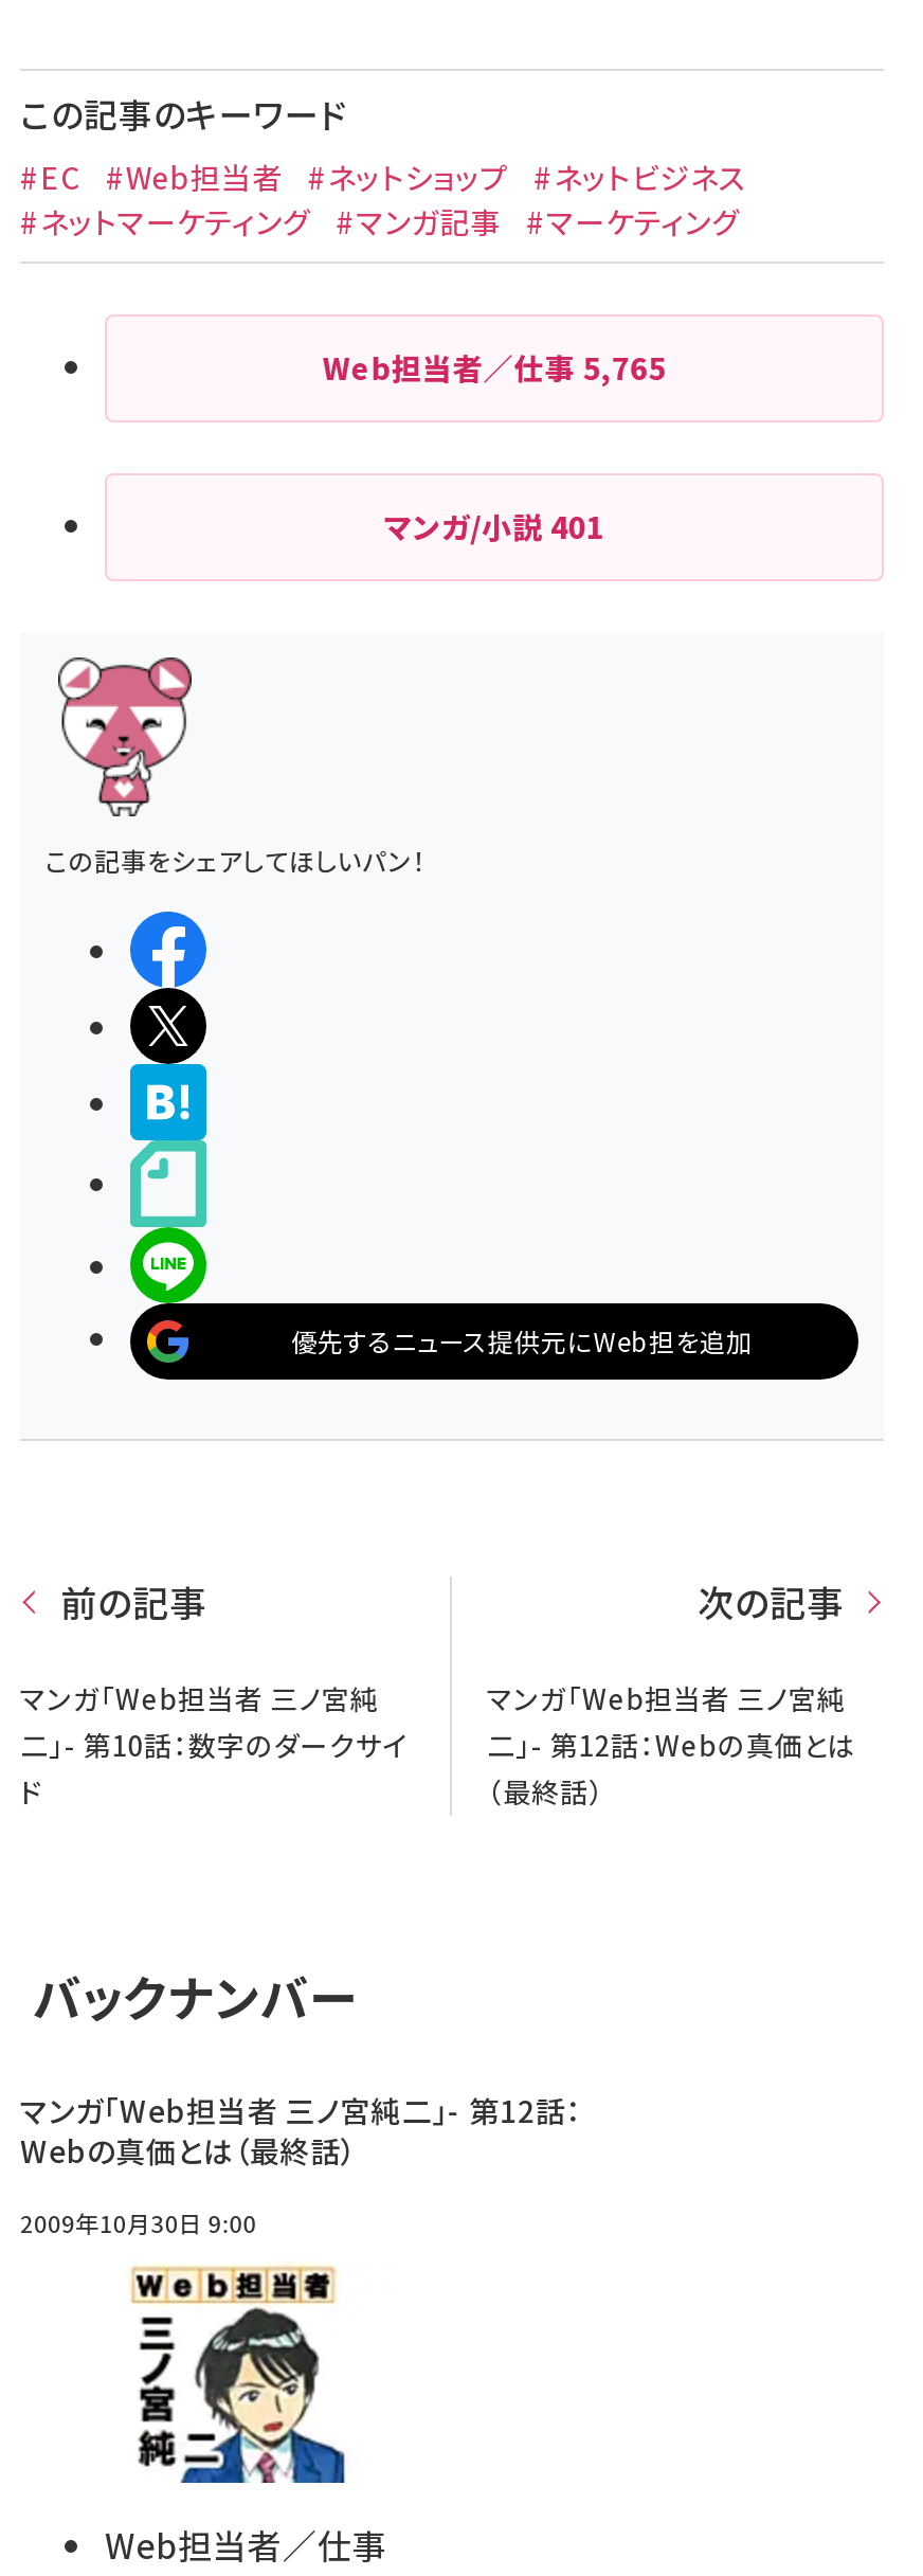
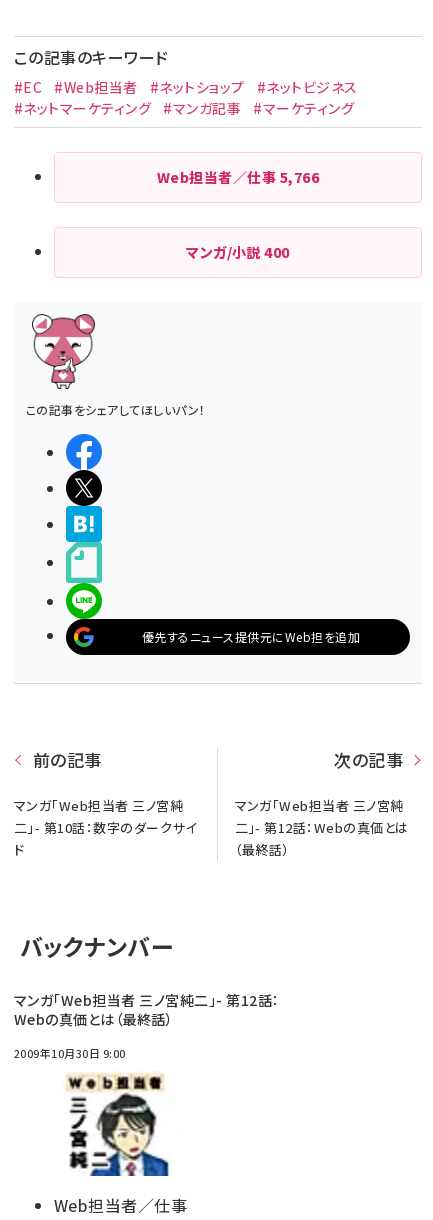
[323,346,666,389] Web担当者／仕事5,765 -> [157,167,319,187] Web担当者／仕事5,766
[384,505,604,547] マンガ/小説401 -> [186,242,290,262] マンガ/小説400

